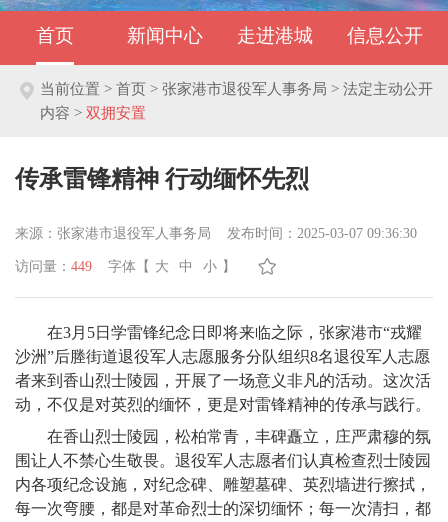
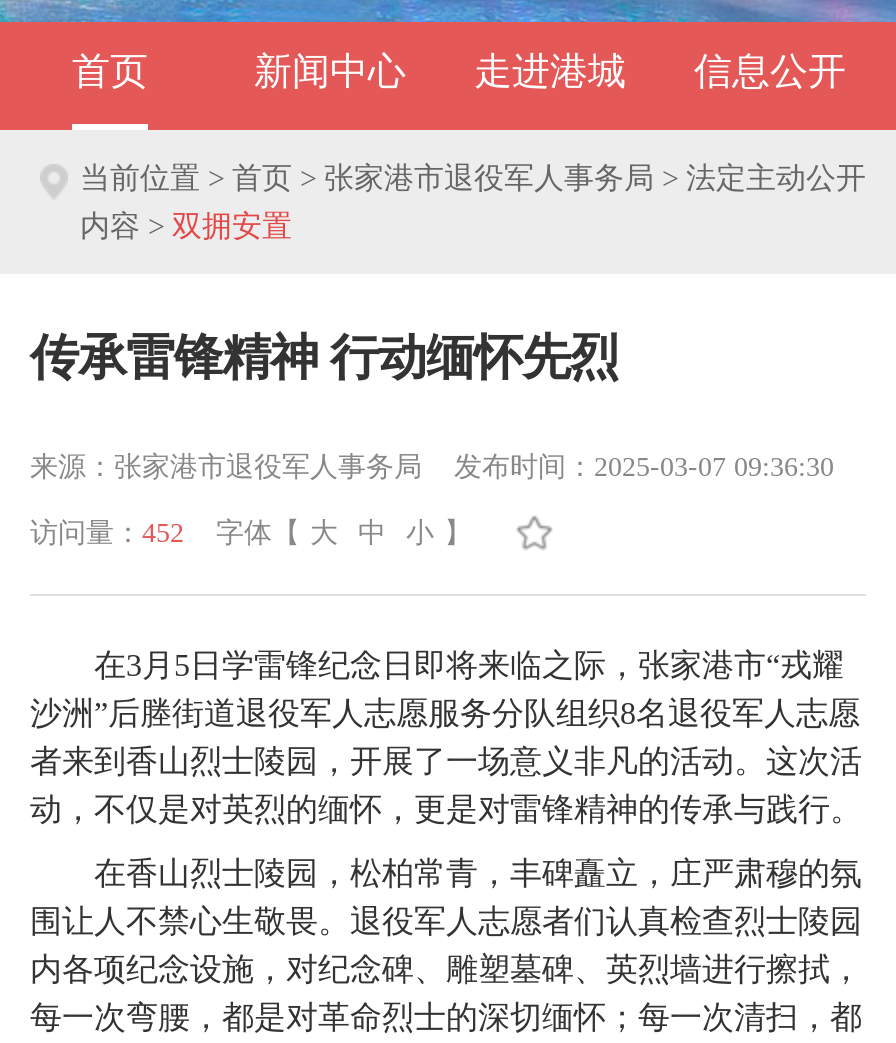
[15,259,236,274] 访问量：449 字体【 大 中 小 】 -> [30,518,472,548] 访问量：452 字体【 大 中 小 】

